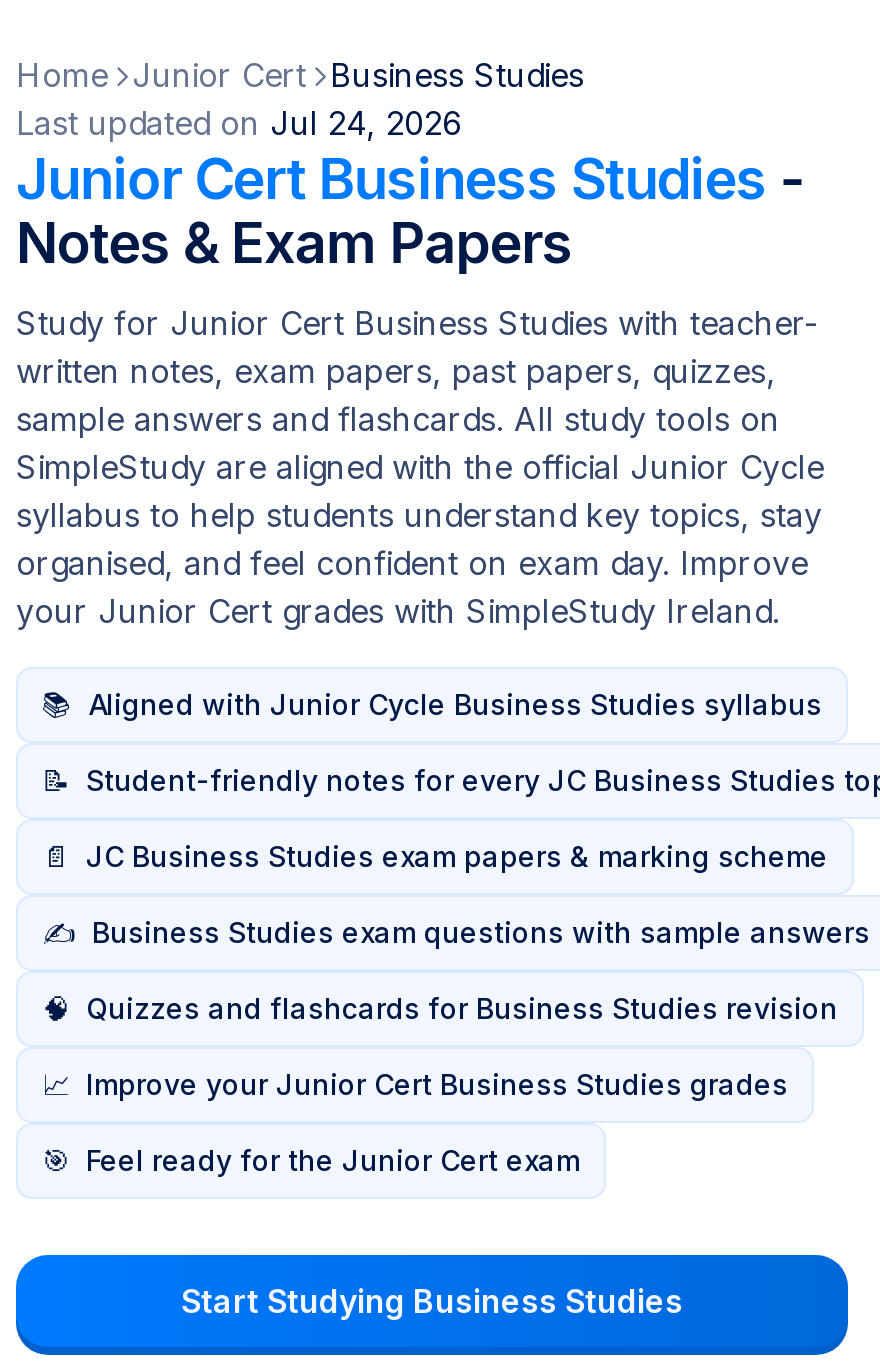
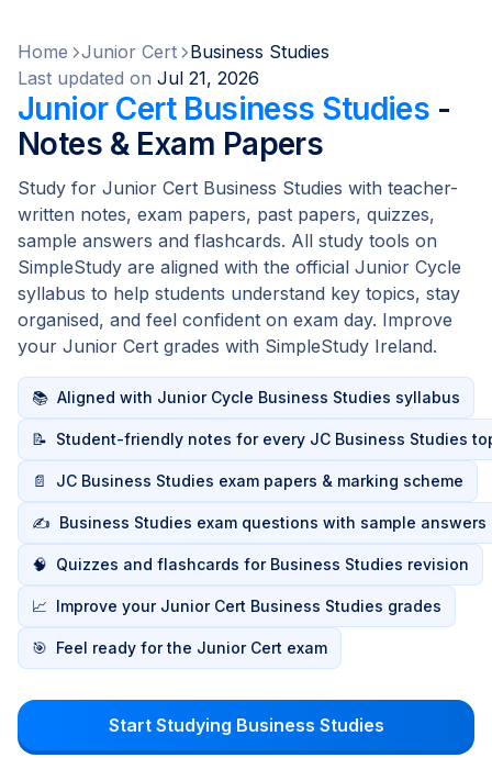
[16,103,462,143] Last updated on Jul 24, 2026 -> [18,67,259,89] Last updated on Jul 21, 2026

